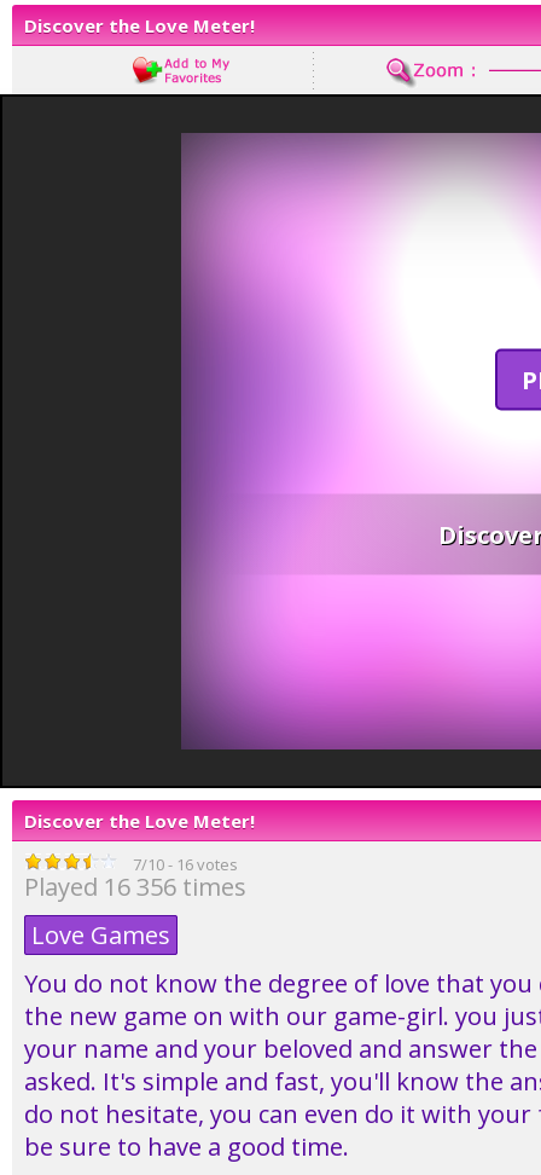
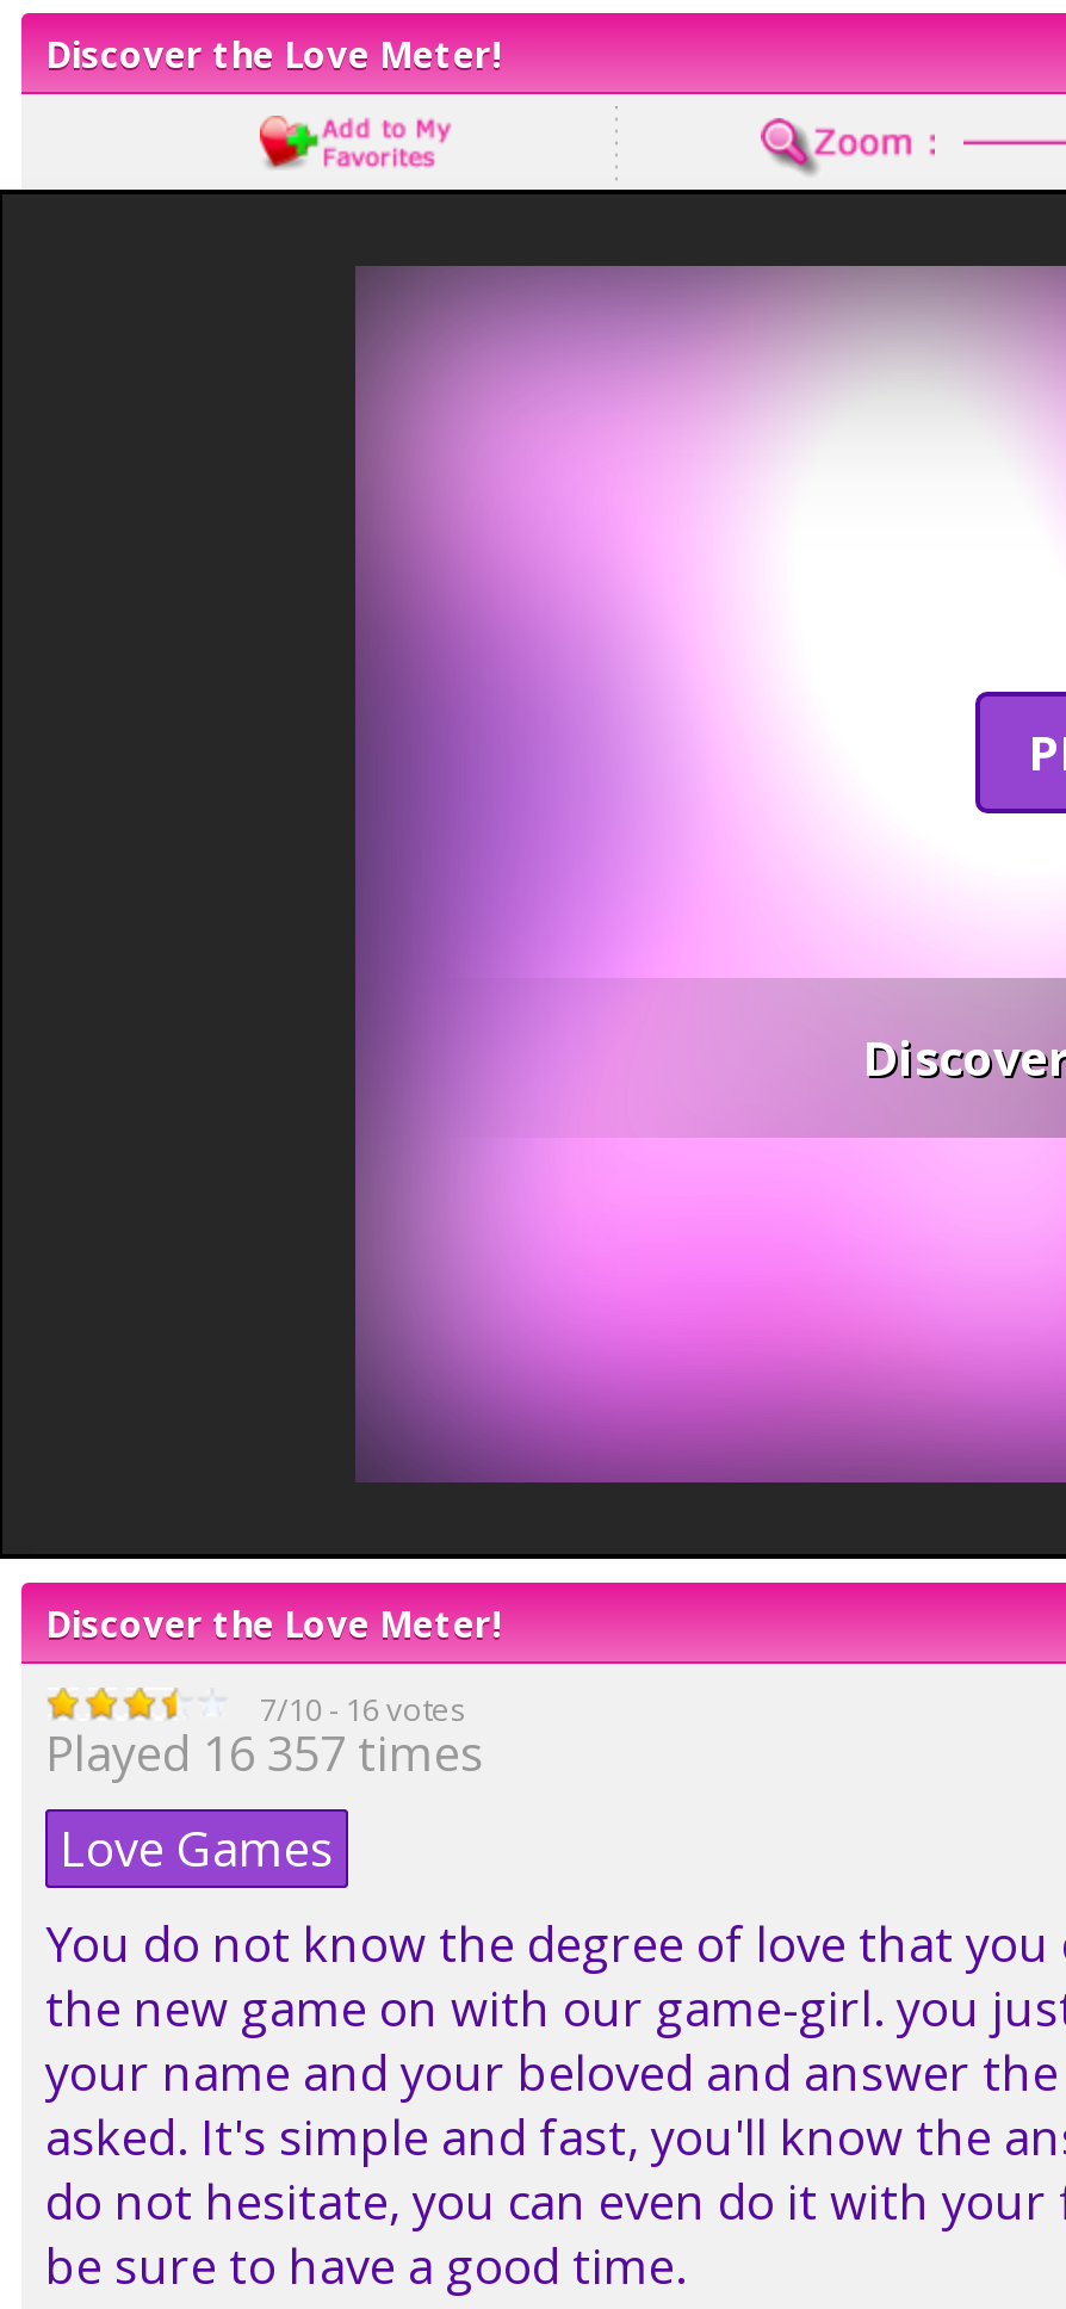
[24,870,246,903] Played 16 356 times -> [45,1721,484,1785] Played 16 357 times

